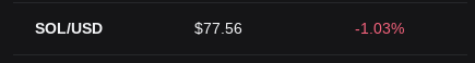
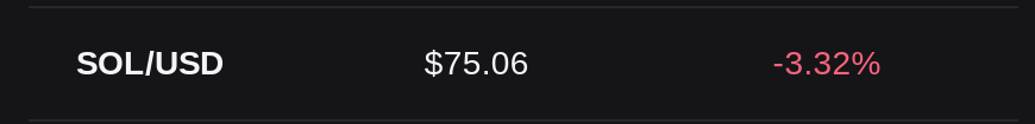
[195,20,243,37] $77.56 -> [424,44,529,81] $75.06
[355,20,404,37] -1.03% -> [773,44,880,81] -3.32%

